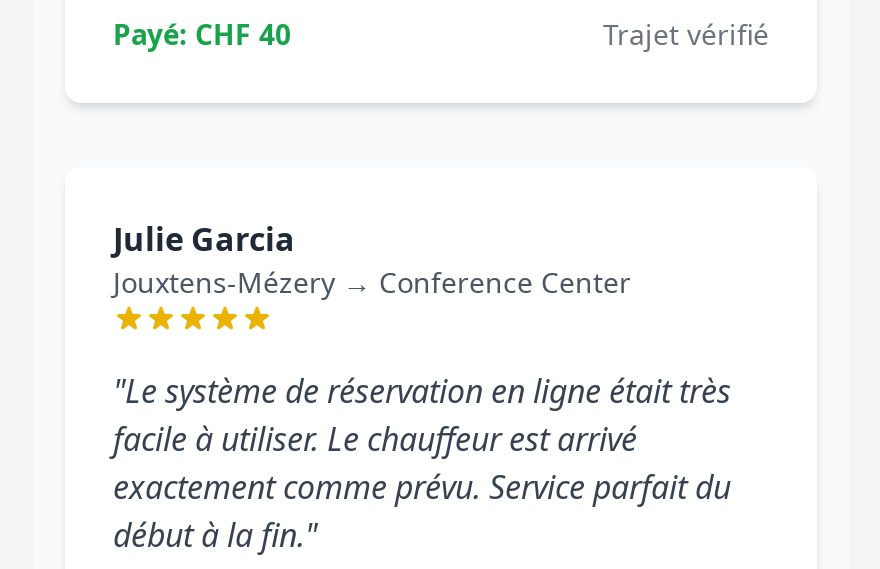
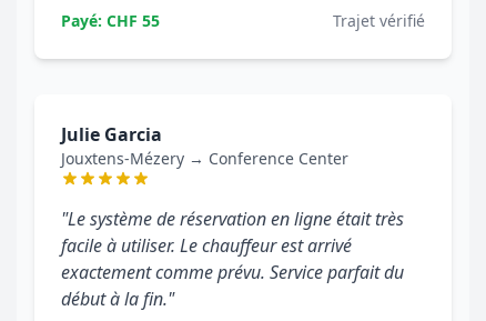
[113,15,291,53] Payé: CHF 40 -> [61,10,160,31] Payé: CHF 55

